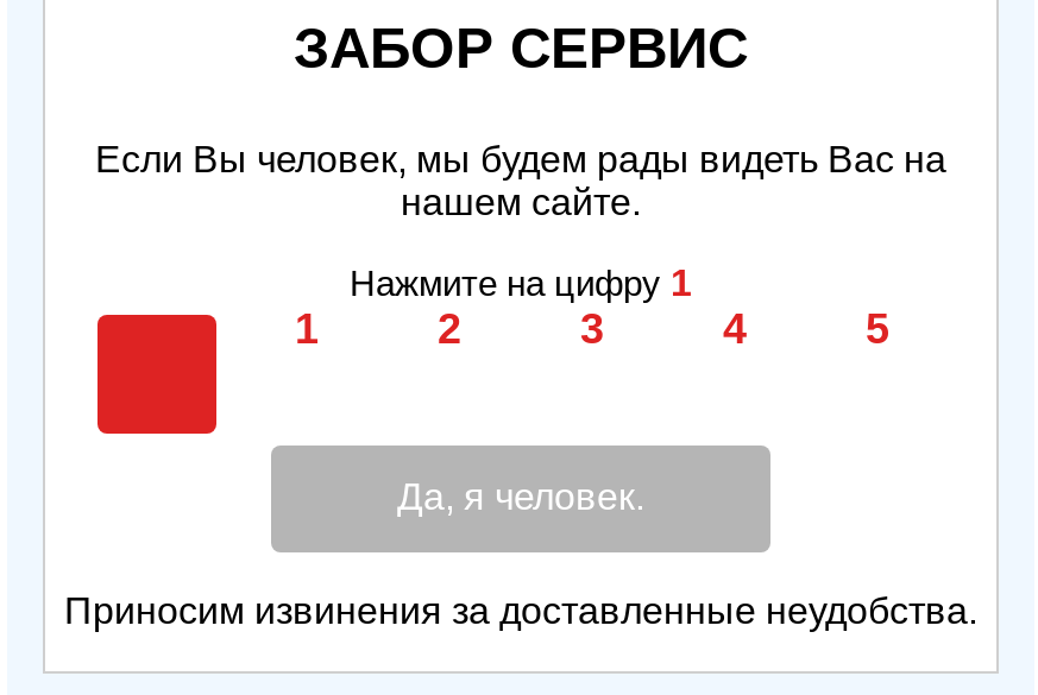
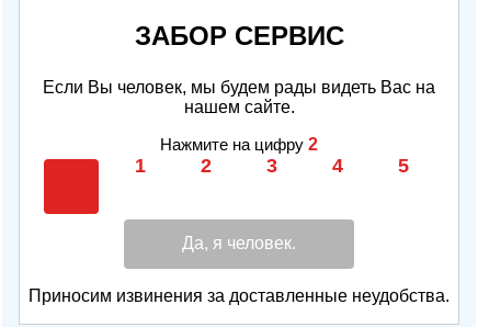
[350,262,692,302] Нажмите на цифру 1 -> [160,135,318,153] Нажмите на цифру 2

